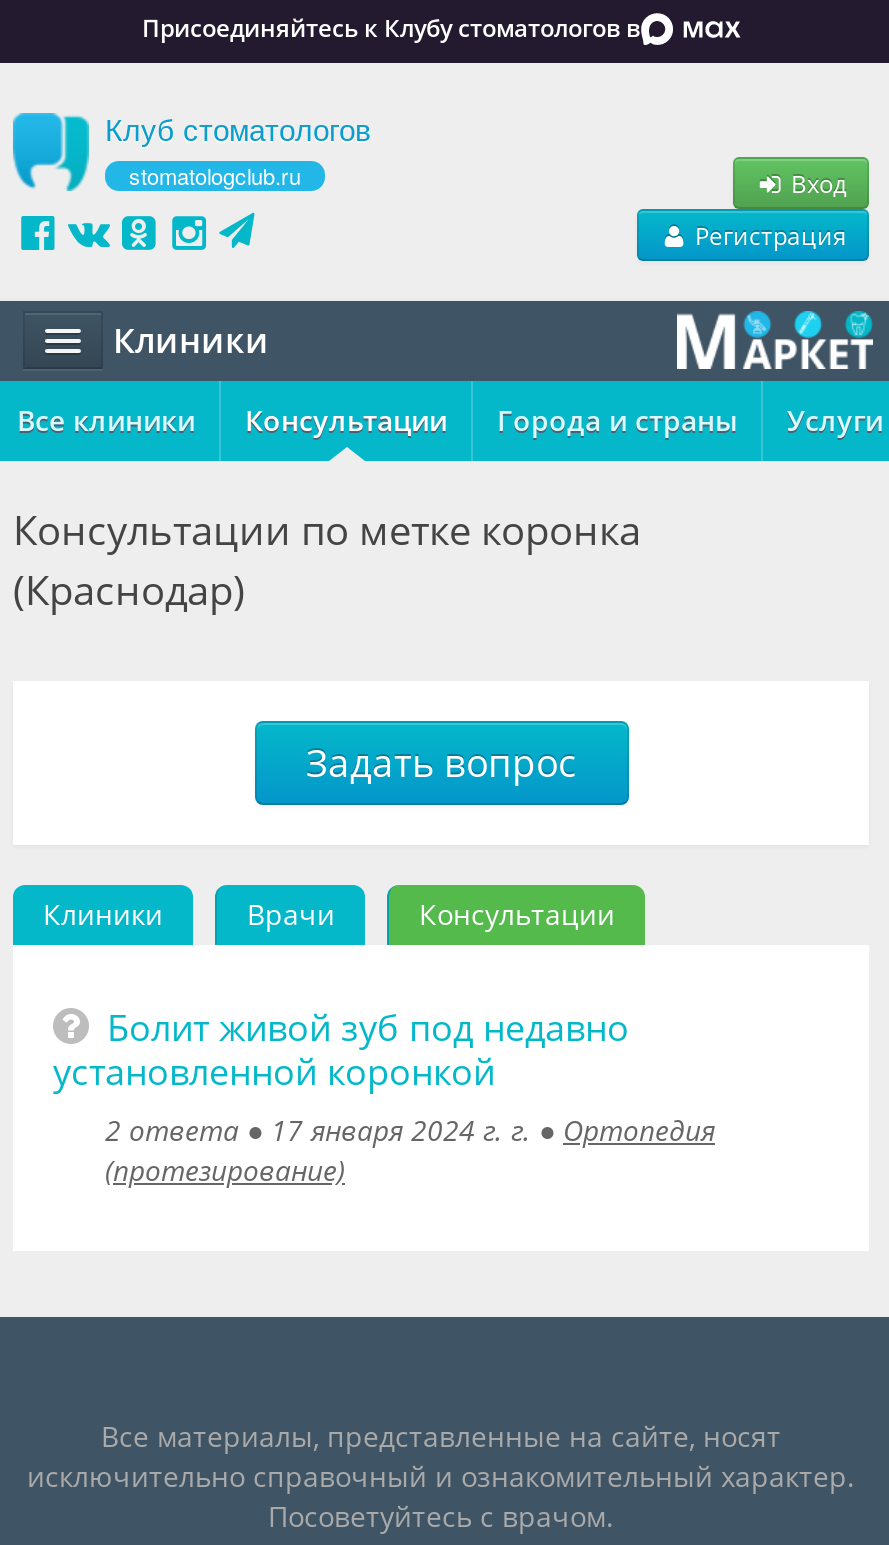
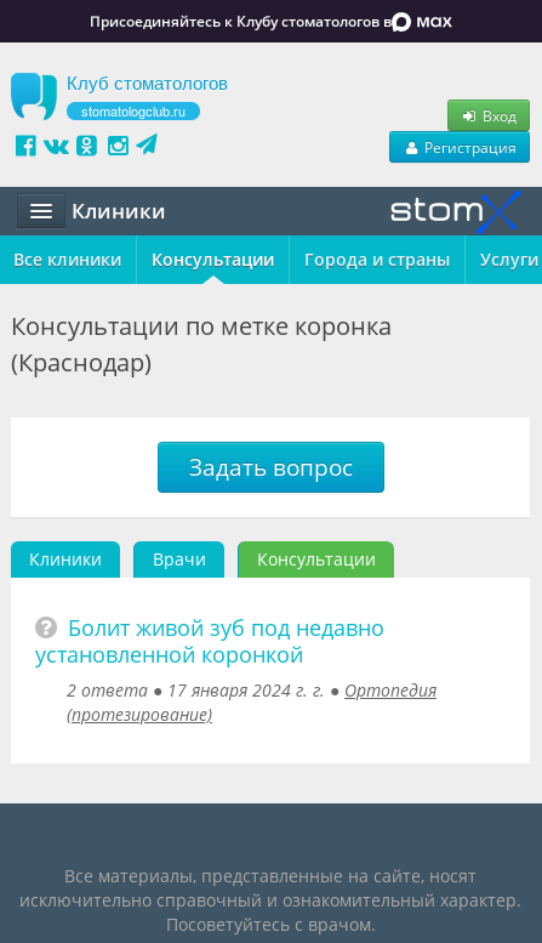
[641,307,875,379] [image] -> [390,189,532,235] [image]

